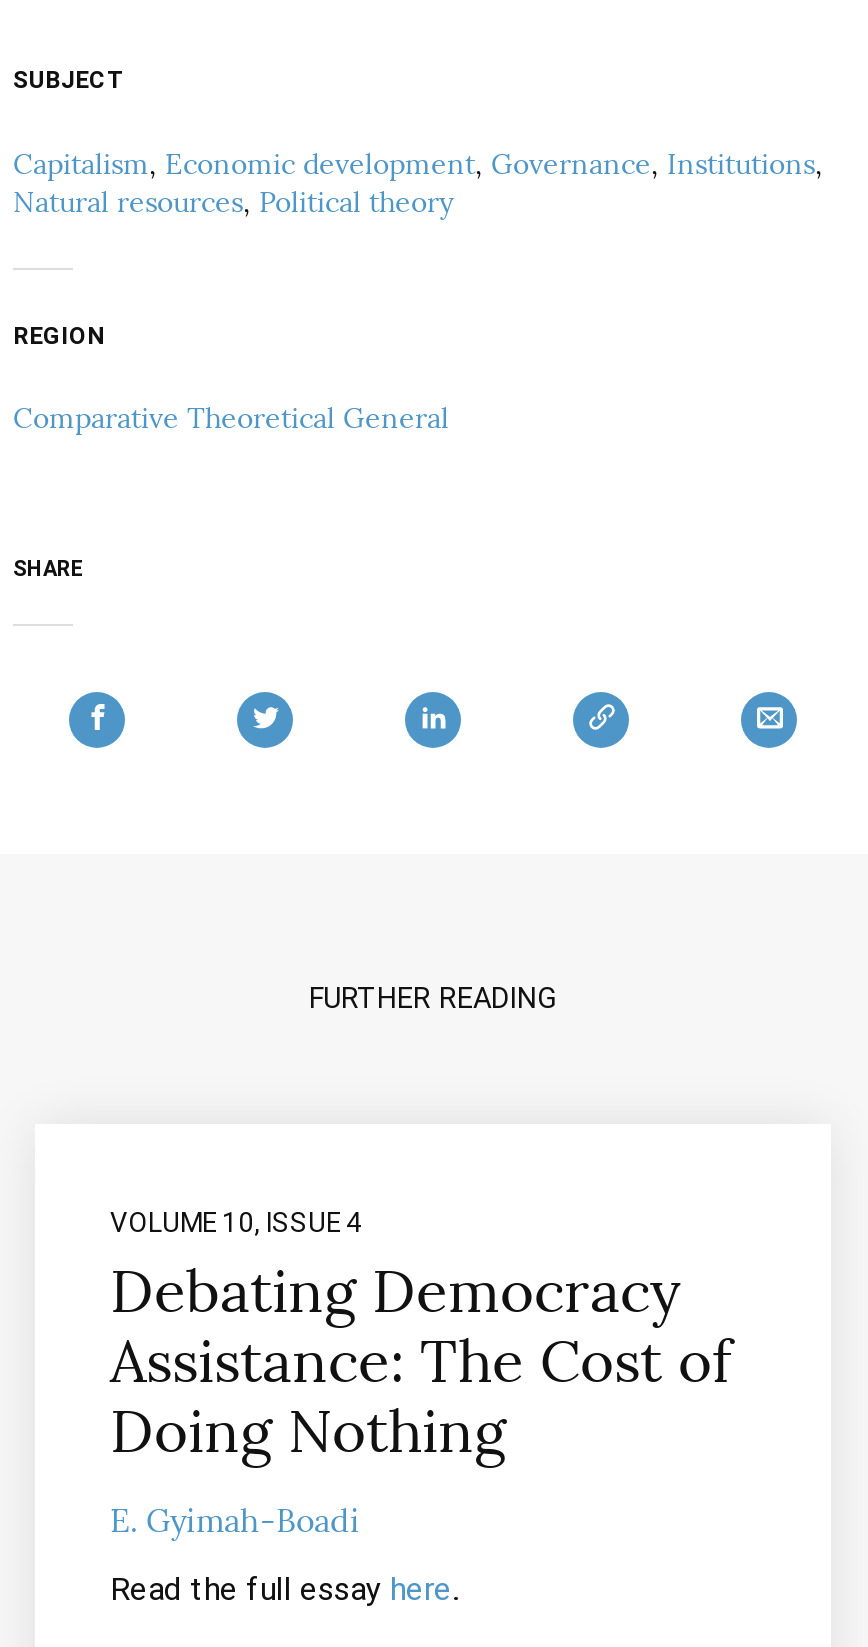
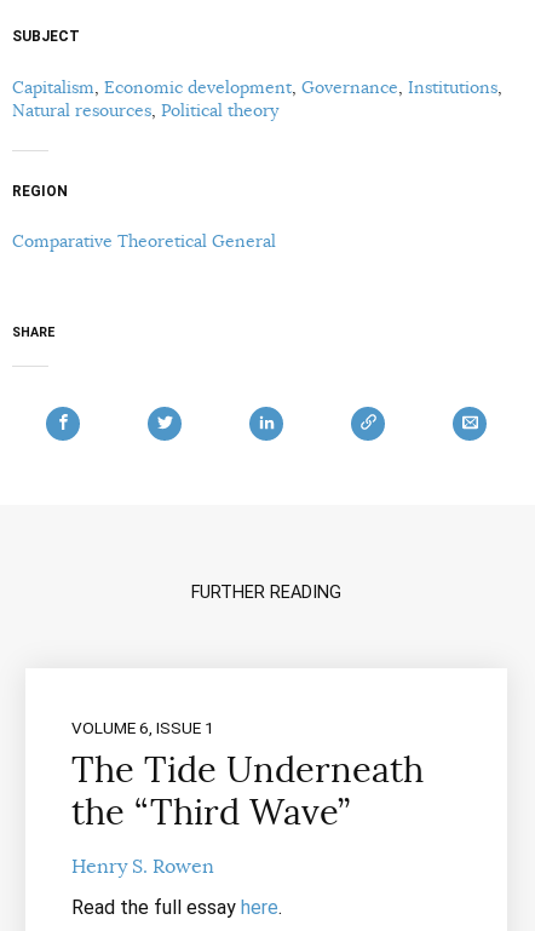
[110,1206,732,1467] VOLUME 10, ISSUE 4 | Debating Democracy | Assistance: The Cost of | Doing Nothing -> [71,718,423,834] VOLUME 6, ISSUE 1 | The Tide Underneath | the “Third Wave”
[110,1502,360,1542] E. Gyimah-Boadi -> [71,855,214,879] Henry S. Rowen

